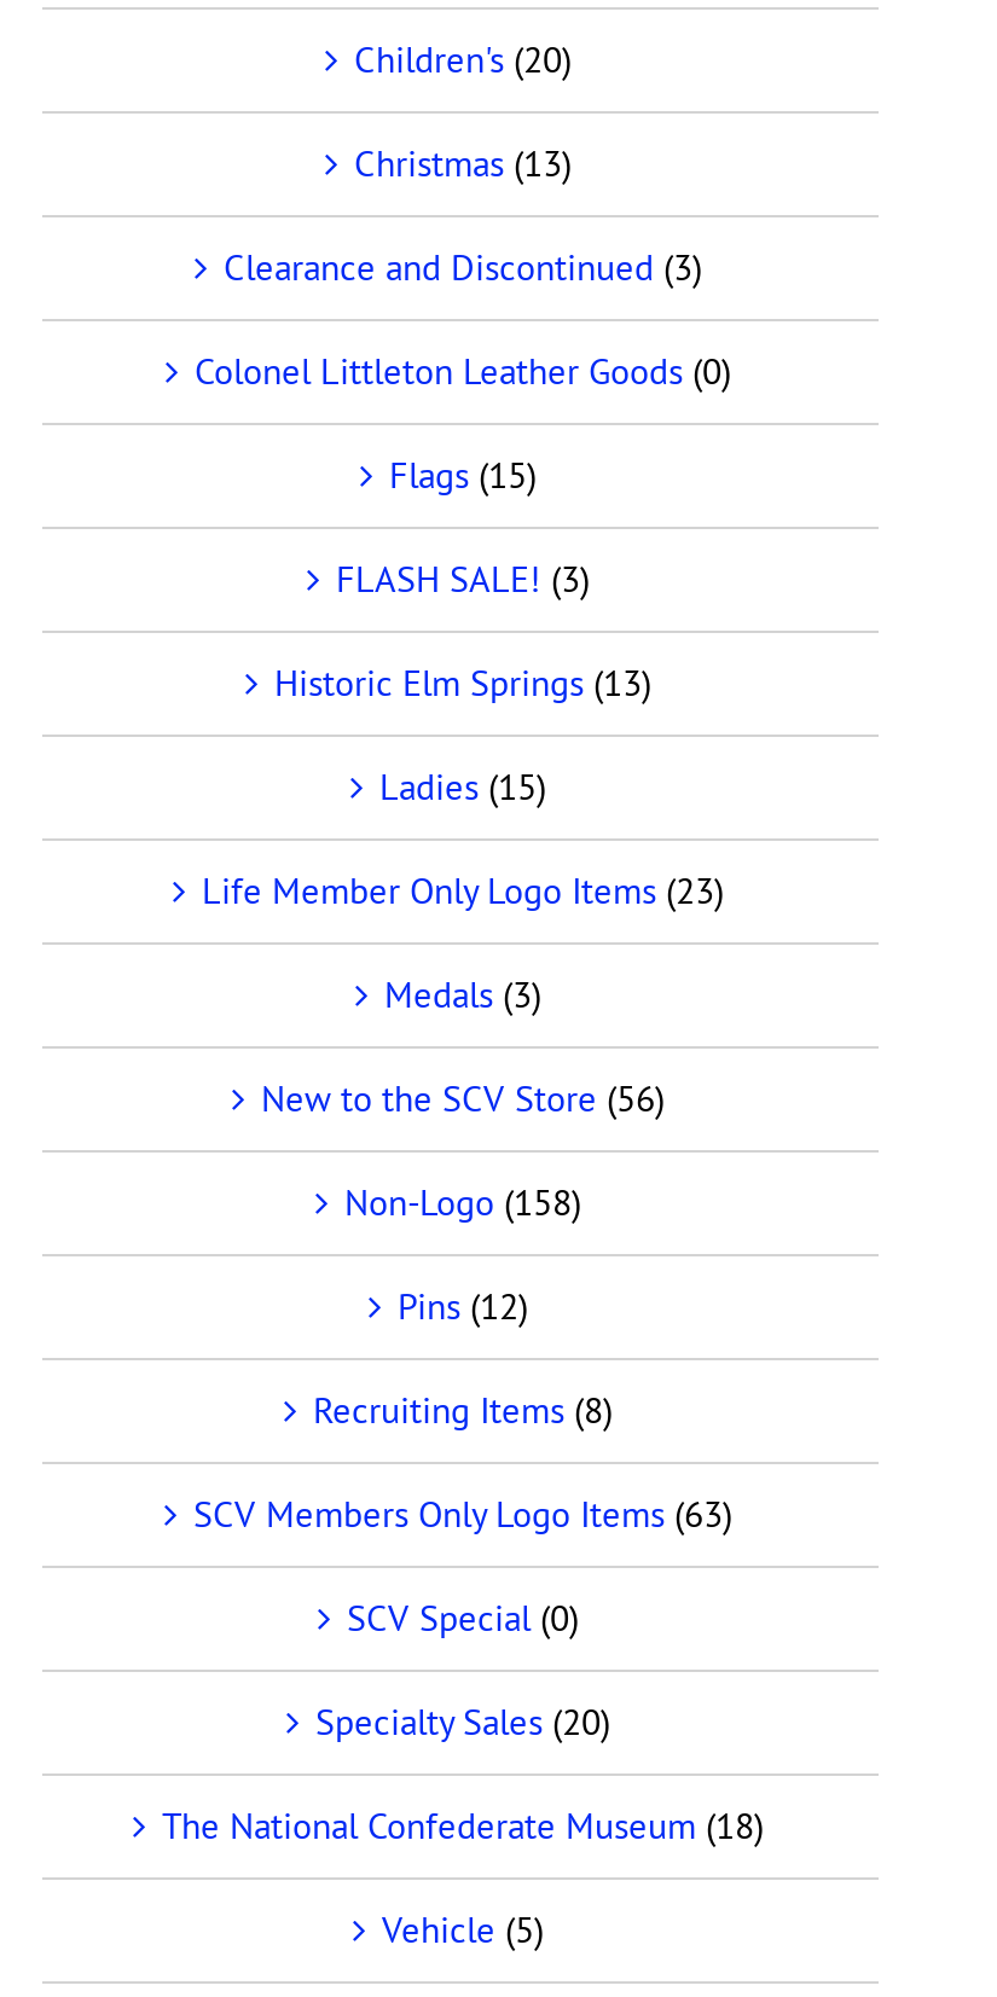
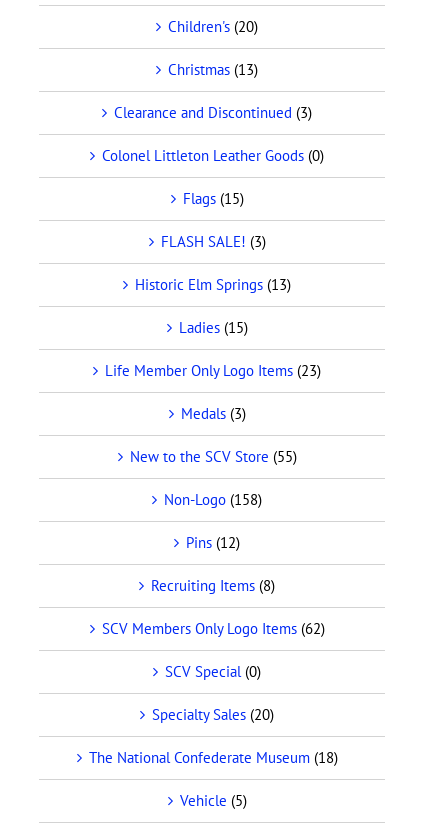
[261,1075,665,1121] New to the SCV Store (56) -> [129,447,296,466] New to the SCV Store (55)
[193,1491,732,1537] SCV Members Only Logo Items (63) -> [101,619,324,638] SCV Members Only Logo Items (62)

